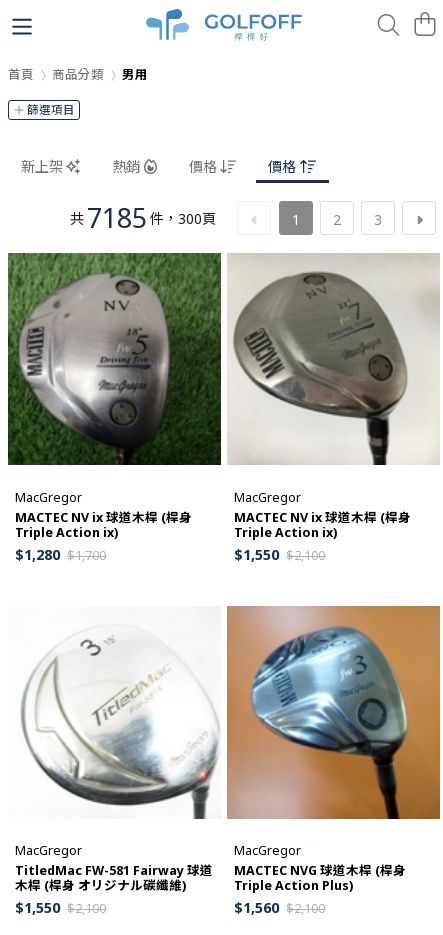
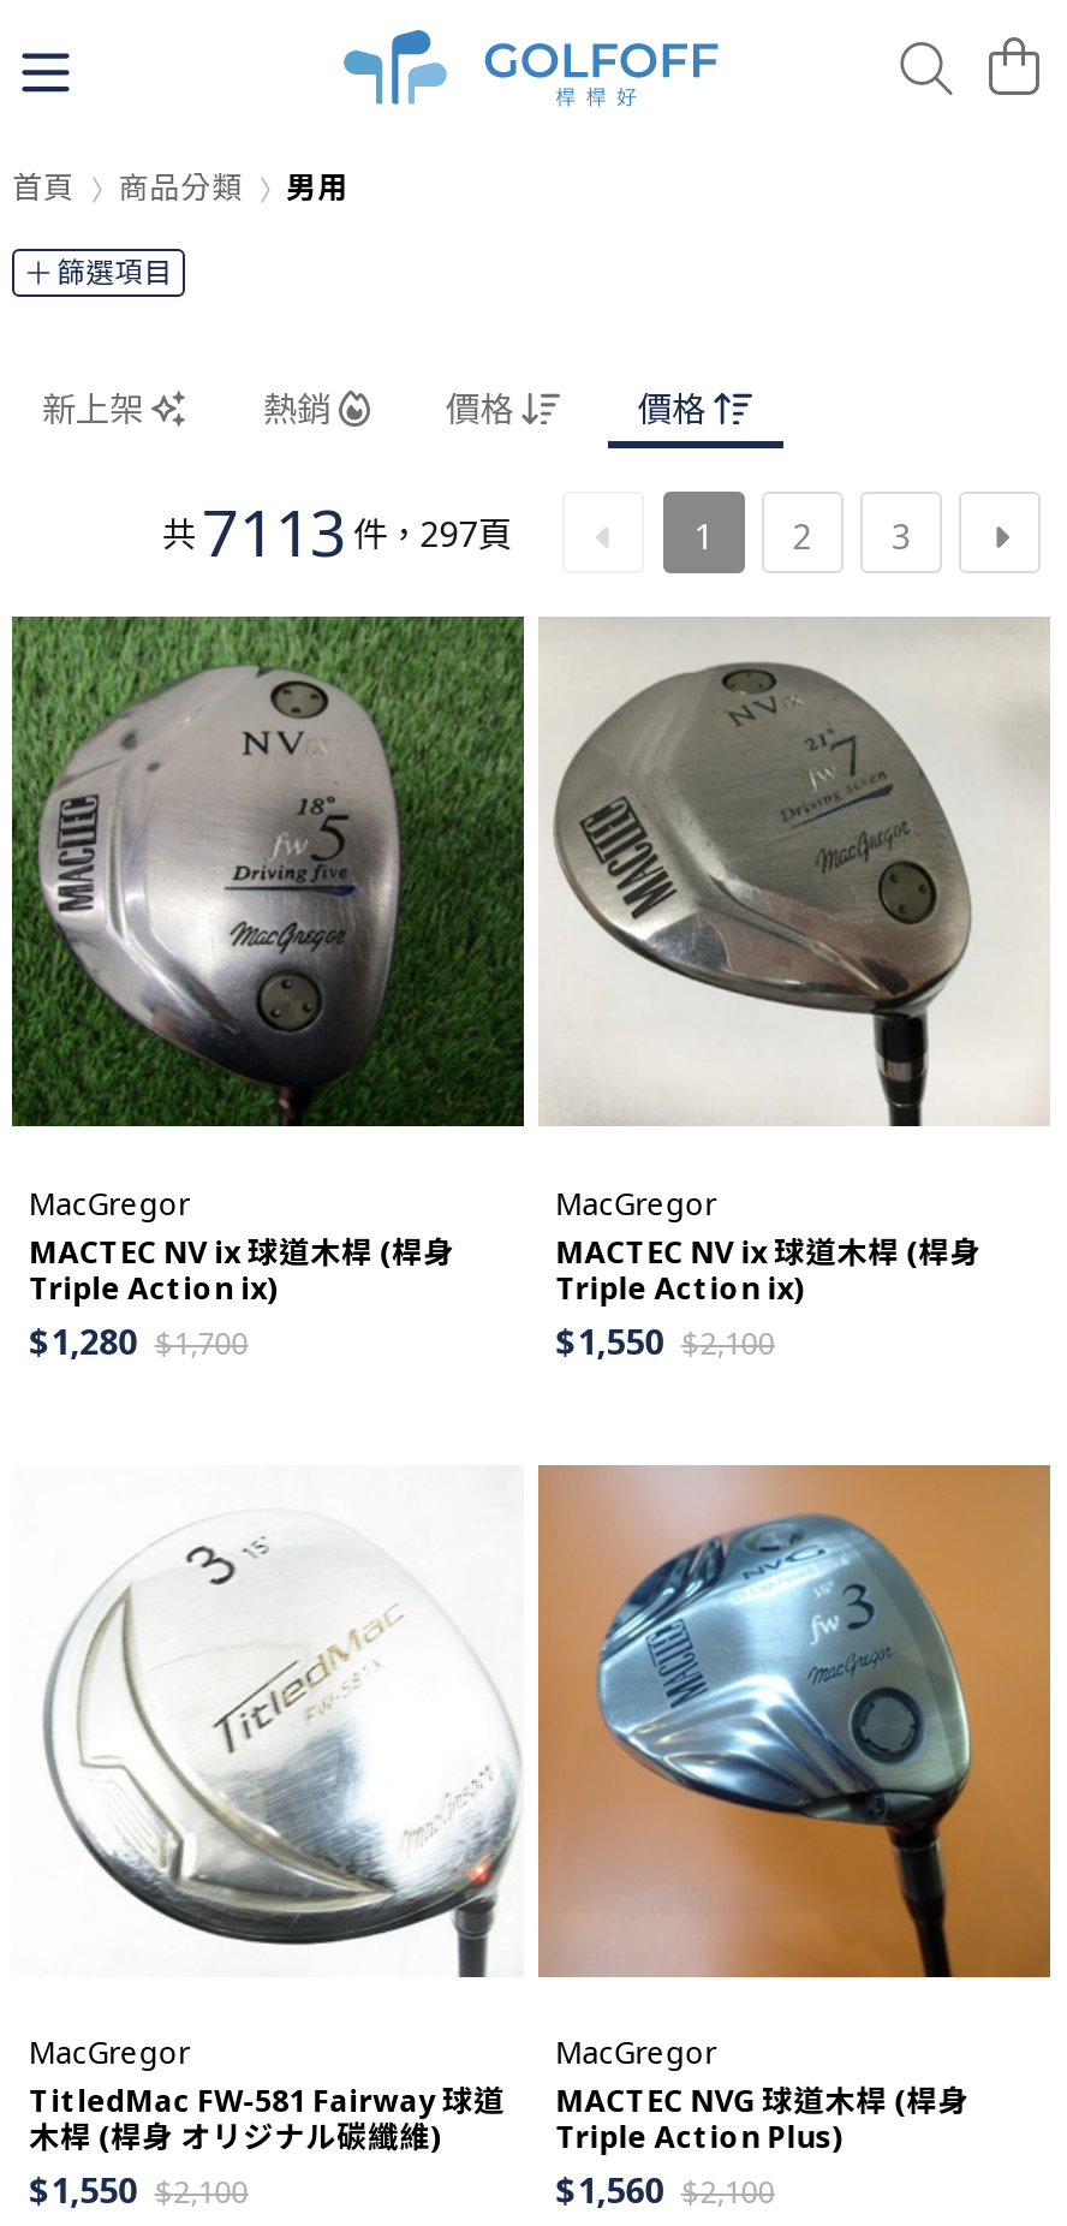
[70,199,216,236] 共 7185 件，300頁 -> [162,488,511,576] 共 7113 件，297頁

